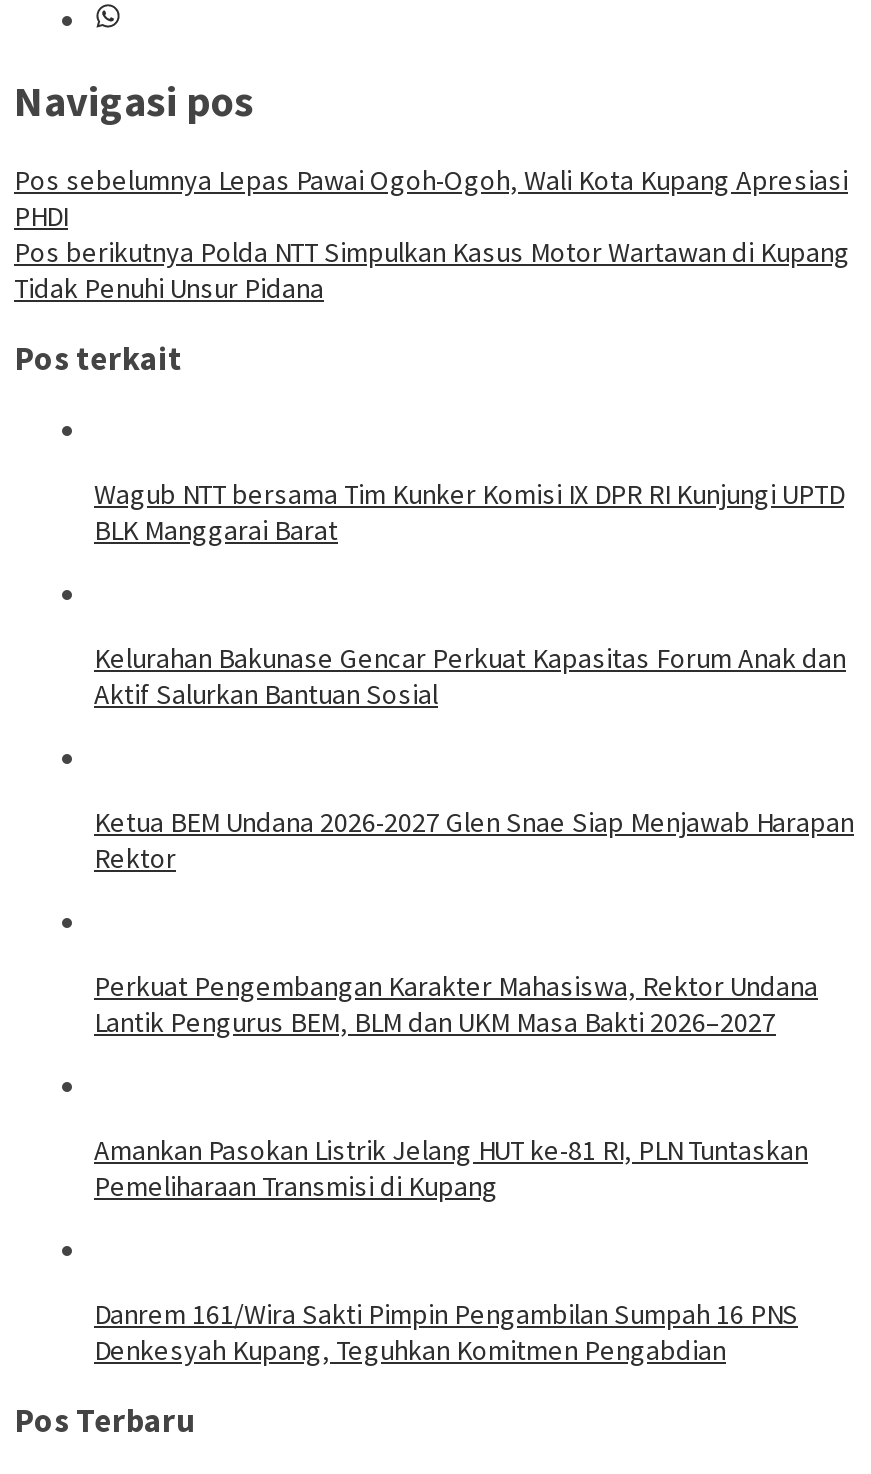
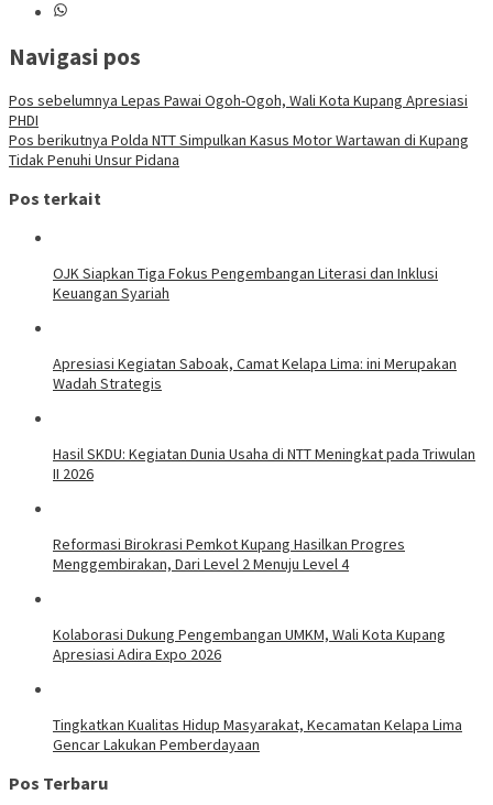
[94,475,844,547] Wagub NTT bersama Tim Kunker Komisi IX DPR RI Kunjungi UPTD | BLK Manggarai Barat -> [53,263,438,303] OJK Siapkan Tiga Fokus Pengembangan Literasi dan Inklusi | Keuangan Syariah
[94,639,846,711] Kelurahan Bakunase Gencar Perkuat Kapasitas Forum Anak dan | Aktif Salurkan Bantuan Sosial -> [53,353,457,393] Apresiasi Kegiatan Saboak, Camat Kelapa Lima: ini Merupakan | Wadah Strategis
[94,803,854,875] Ketua BEM Undana 2026-2027 Glen Snae Siap Menjawab Harapan | Rektor -> [53,443,475,483] Hasil SKDU: Kegiatan Dunia Usaha di NTT Meningkat pada Triwulan | II 2026
[94,967,818,1039] Perkuat Pengembangan Karakter Mahasiswa, Rektor Undana | Lantik Pengurus BEM, BLM dan UKM Masa Bakti 2026–2027 -> [53,534,405,573] Reformasi Birokrasi Pemkot Kupang Hasilkan Progres | Menggembirakan, Dari Level 2 Menuju Level 4
[94,1131,808,1203] Amankan Pasokan Listrik Jelang HUT ke-81 RI, PLN Tuntaskan | Pemeliharaan Transmisi di Kupang -> [53,624,446,664] Kolaborasi Dukung Pengembangan UMKM, Wali Kota Kupang | Apresiasi Adira Expo 2026
[94,1295,798,1367] Danrem 161/Wira Sakti Pimpin Pengambilan Sumpah 16 PNS | Denkesyah Kupang, Teguhkan Komitmen Pengabdian -> [53,714,462,754] Tingkatkan Kualitas Hidup Masyarakat, Kecamatan Kelapa Lima | Gencar Lakukan Pemberdayaan

